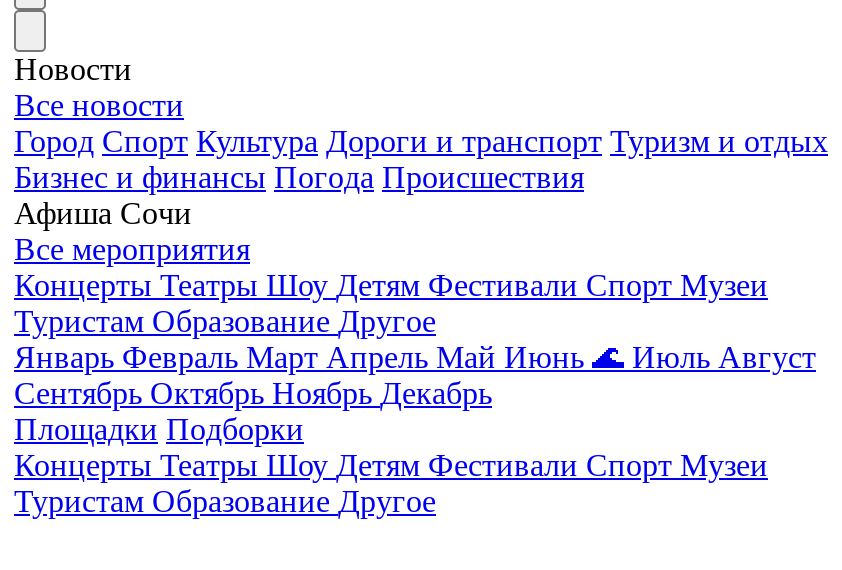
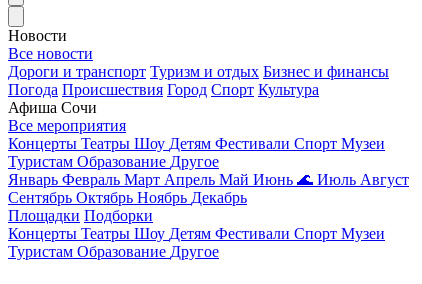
[14,123,828,193] Город Спорт Культура Дороги и транспорт Туризм и отдых | Бизнес и финансы Погода Происшествия -> [8,63,389,98] Дороги и транспорт Туризм и отдых Бизнес и финансы | Погода Происшествия Город Спорт Культура

